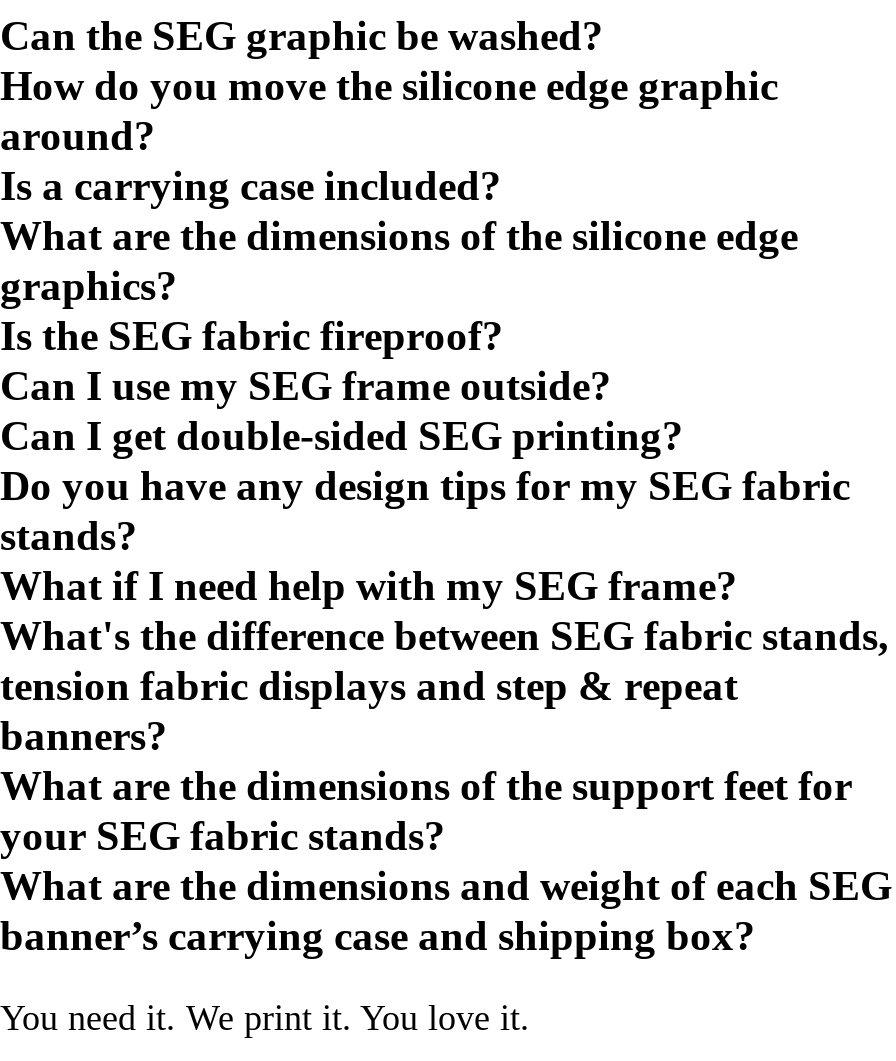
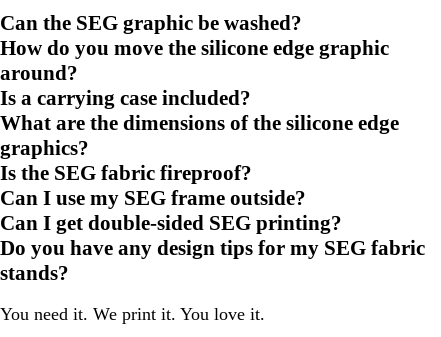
[0,563,892,961] What if I need help with my SEG frame? | What's the difference between SEG fabric stands, | tension fabric displays and step & repeat | banners? | What are the dimensions of the support feet for | your SEG fabric stands? | What are the dimensions and weight of each SEG | banner’s carrying case and shipping box? -> none

